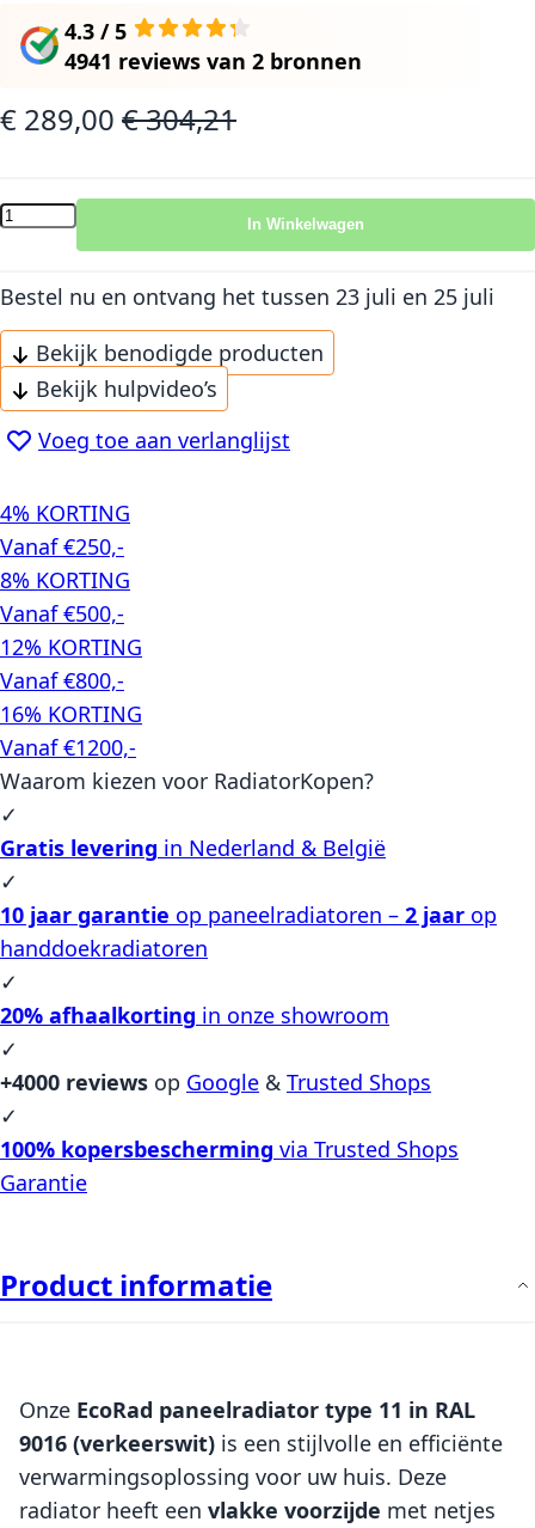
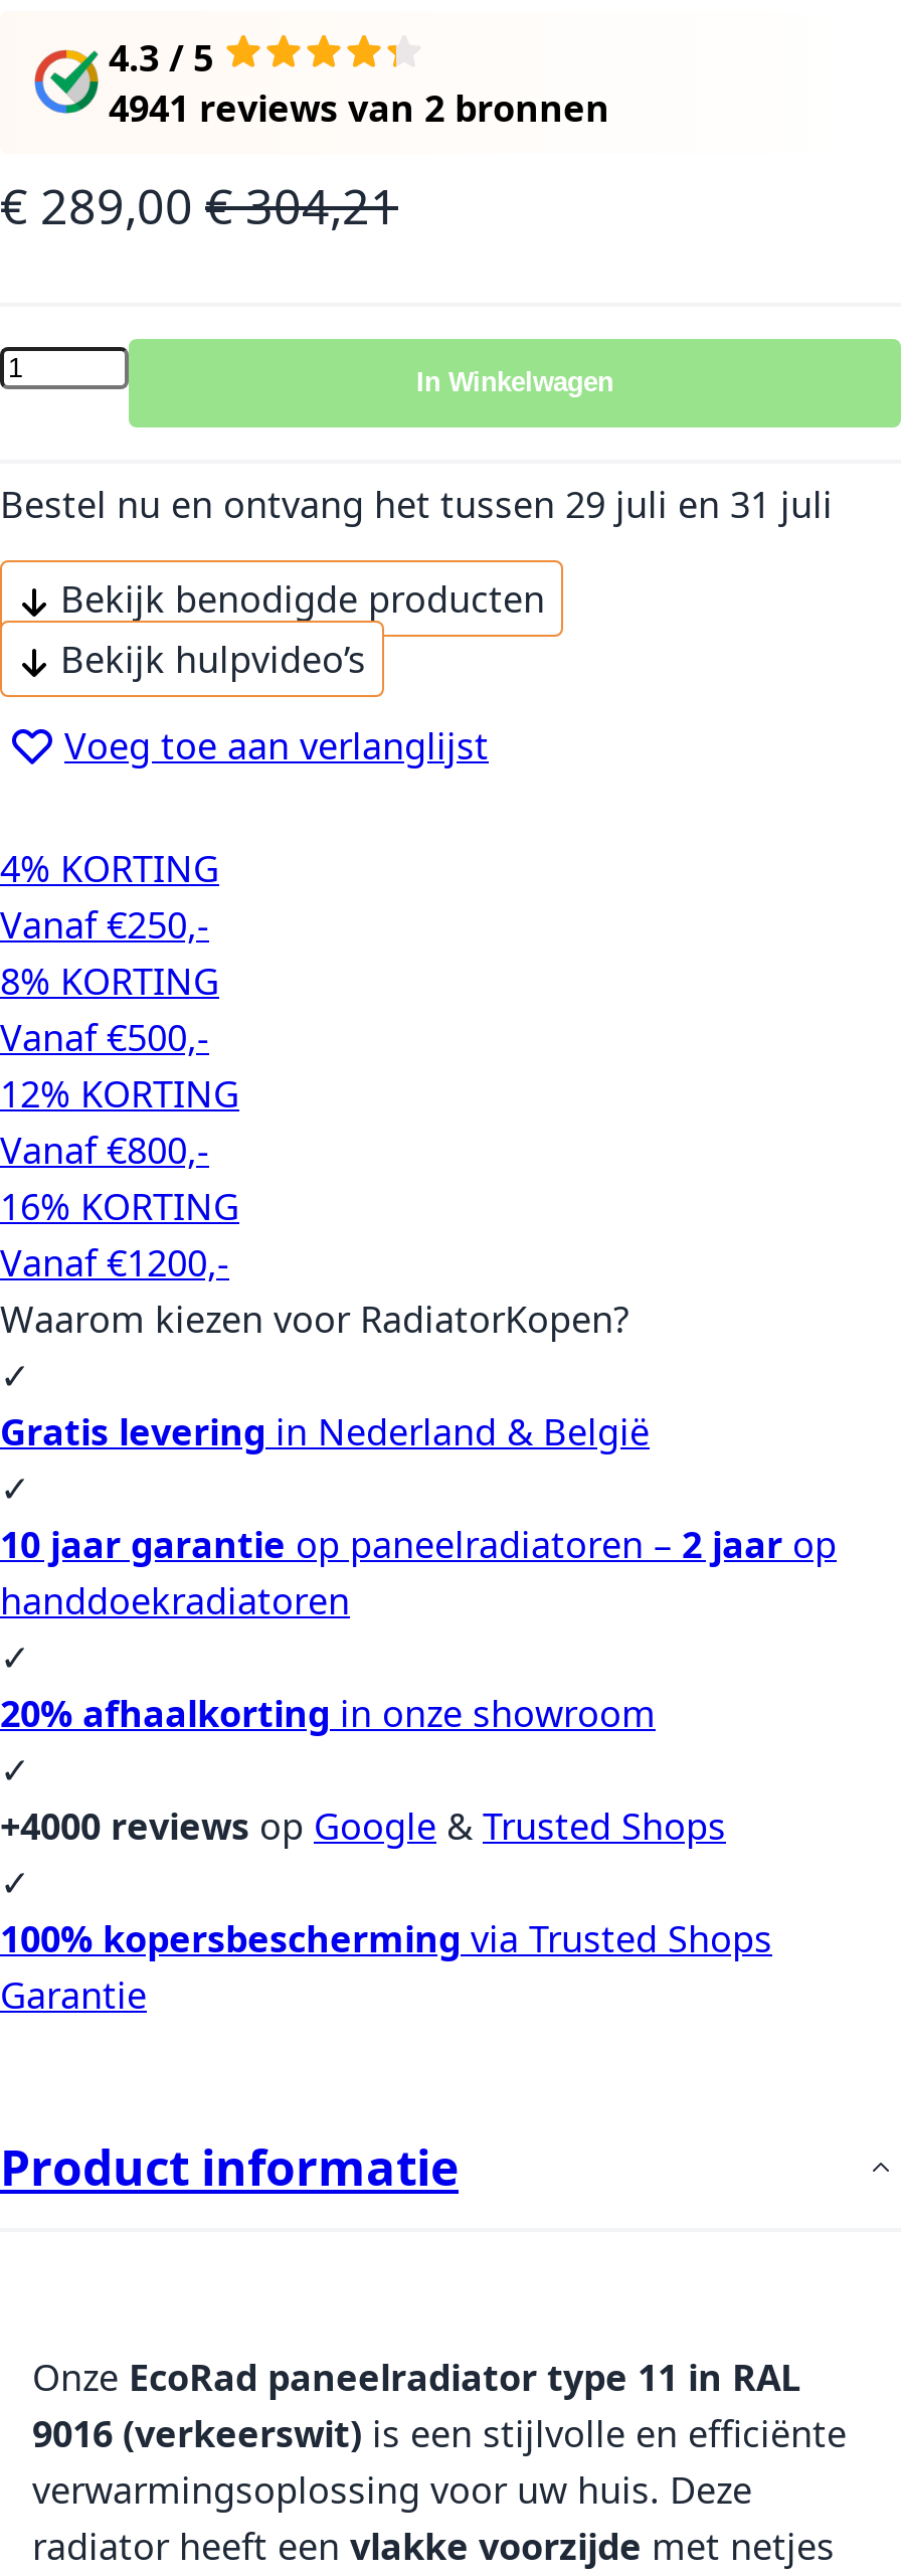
[0,282,494,310] Bestel nu en ontvang het tussen 23 juli en 25 juli -> [0,479,833,527] Bestel nu en ontvang het tussen 29 juli en 31 juli

